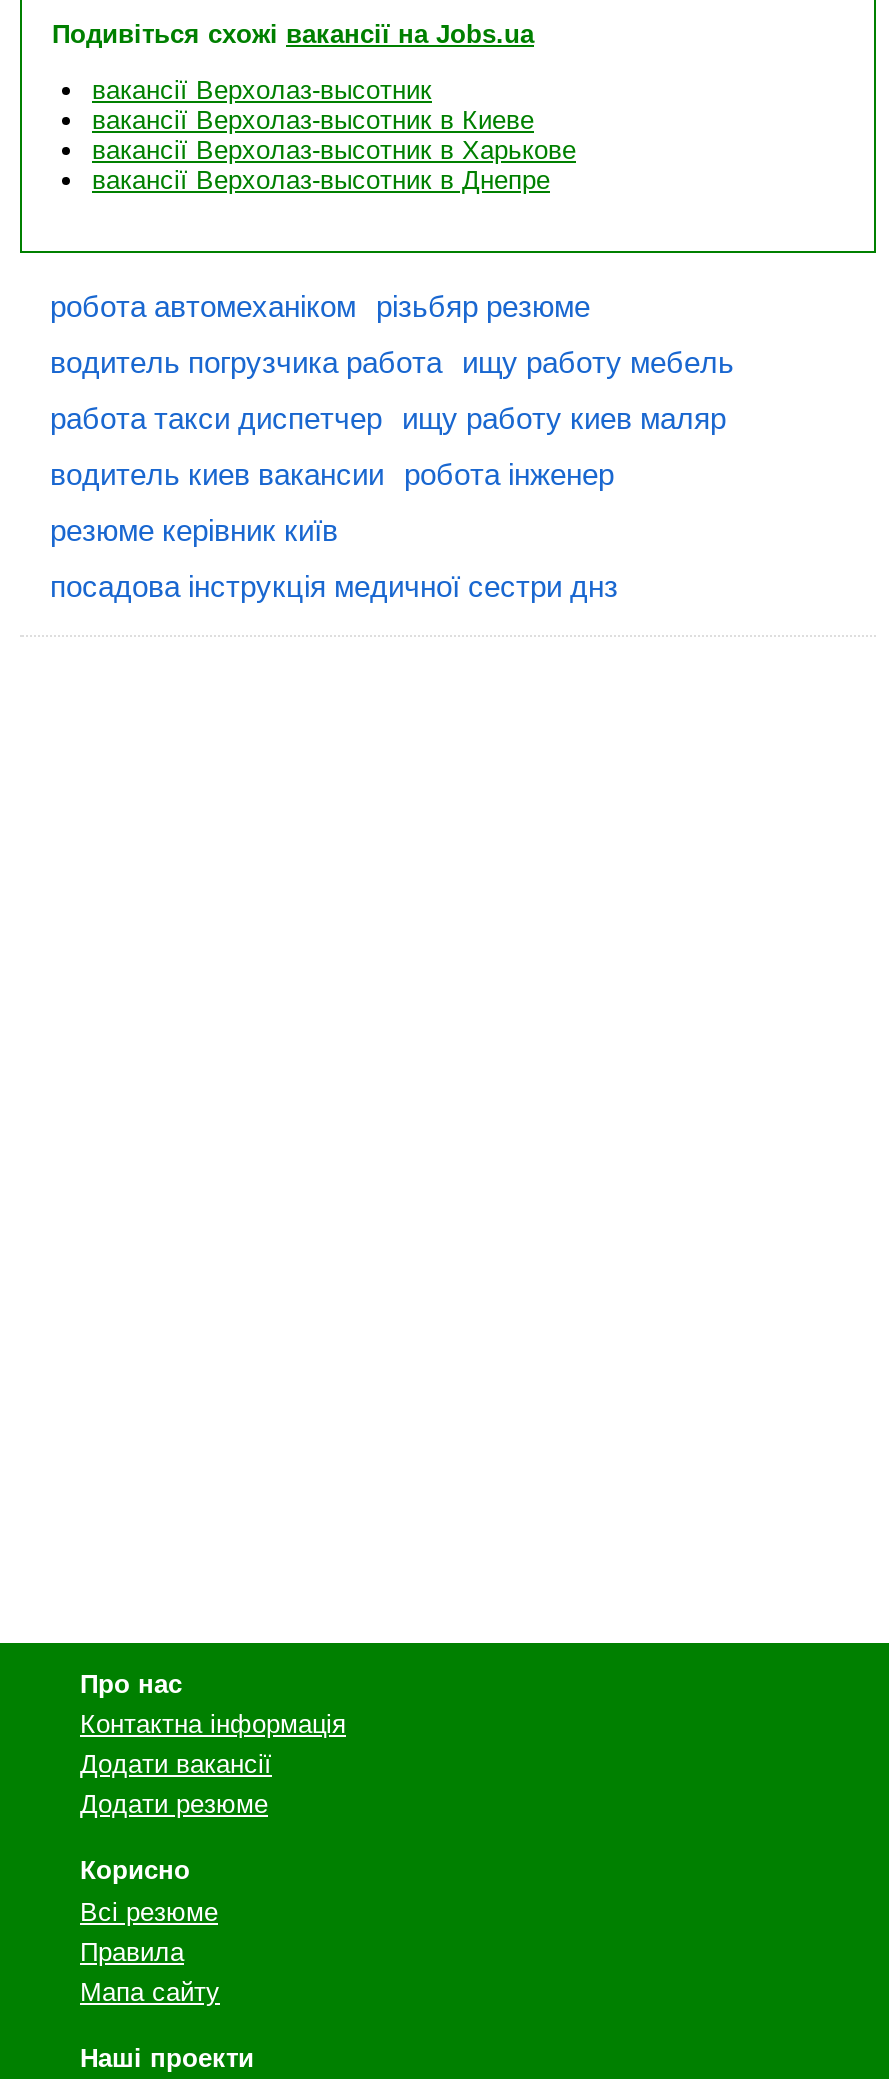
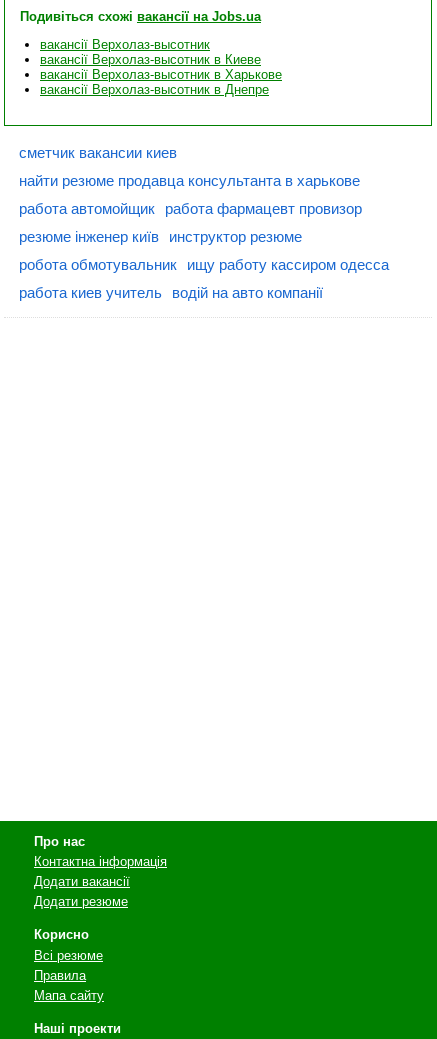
[50,289,590,323] робота автомеханіком різьбяр резюме -> [19,144,177,161] сметчик вакансии киев
[50,345,734,379] водитель погрузчика работа ищу работу мебель -> [19,172,360,189] найти резюме продавца консультанта в харькове
[50,401,726,435] работа такси диспетчер ищу работу киев маляр -> [19,200,362,217] работа автомойщик работа фармацевт провизор
[50,457,614,491] водитель киев вакансии робота інженер -> [19,228,302,245] резюме інженер київ инструктор резюме
[50,513,338,547] резюме керівник київ -> [19,256,389,273] робота обмотувальник ищу работу кассиром одесса
[50,569,618,603] посадова інструкція медичної сестри днз -> [19,284,323,301] работа киев учитель водій на авто компанії

